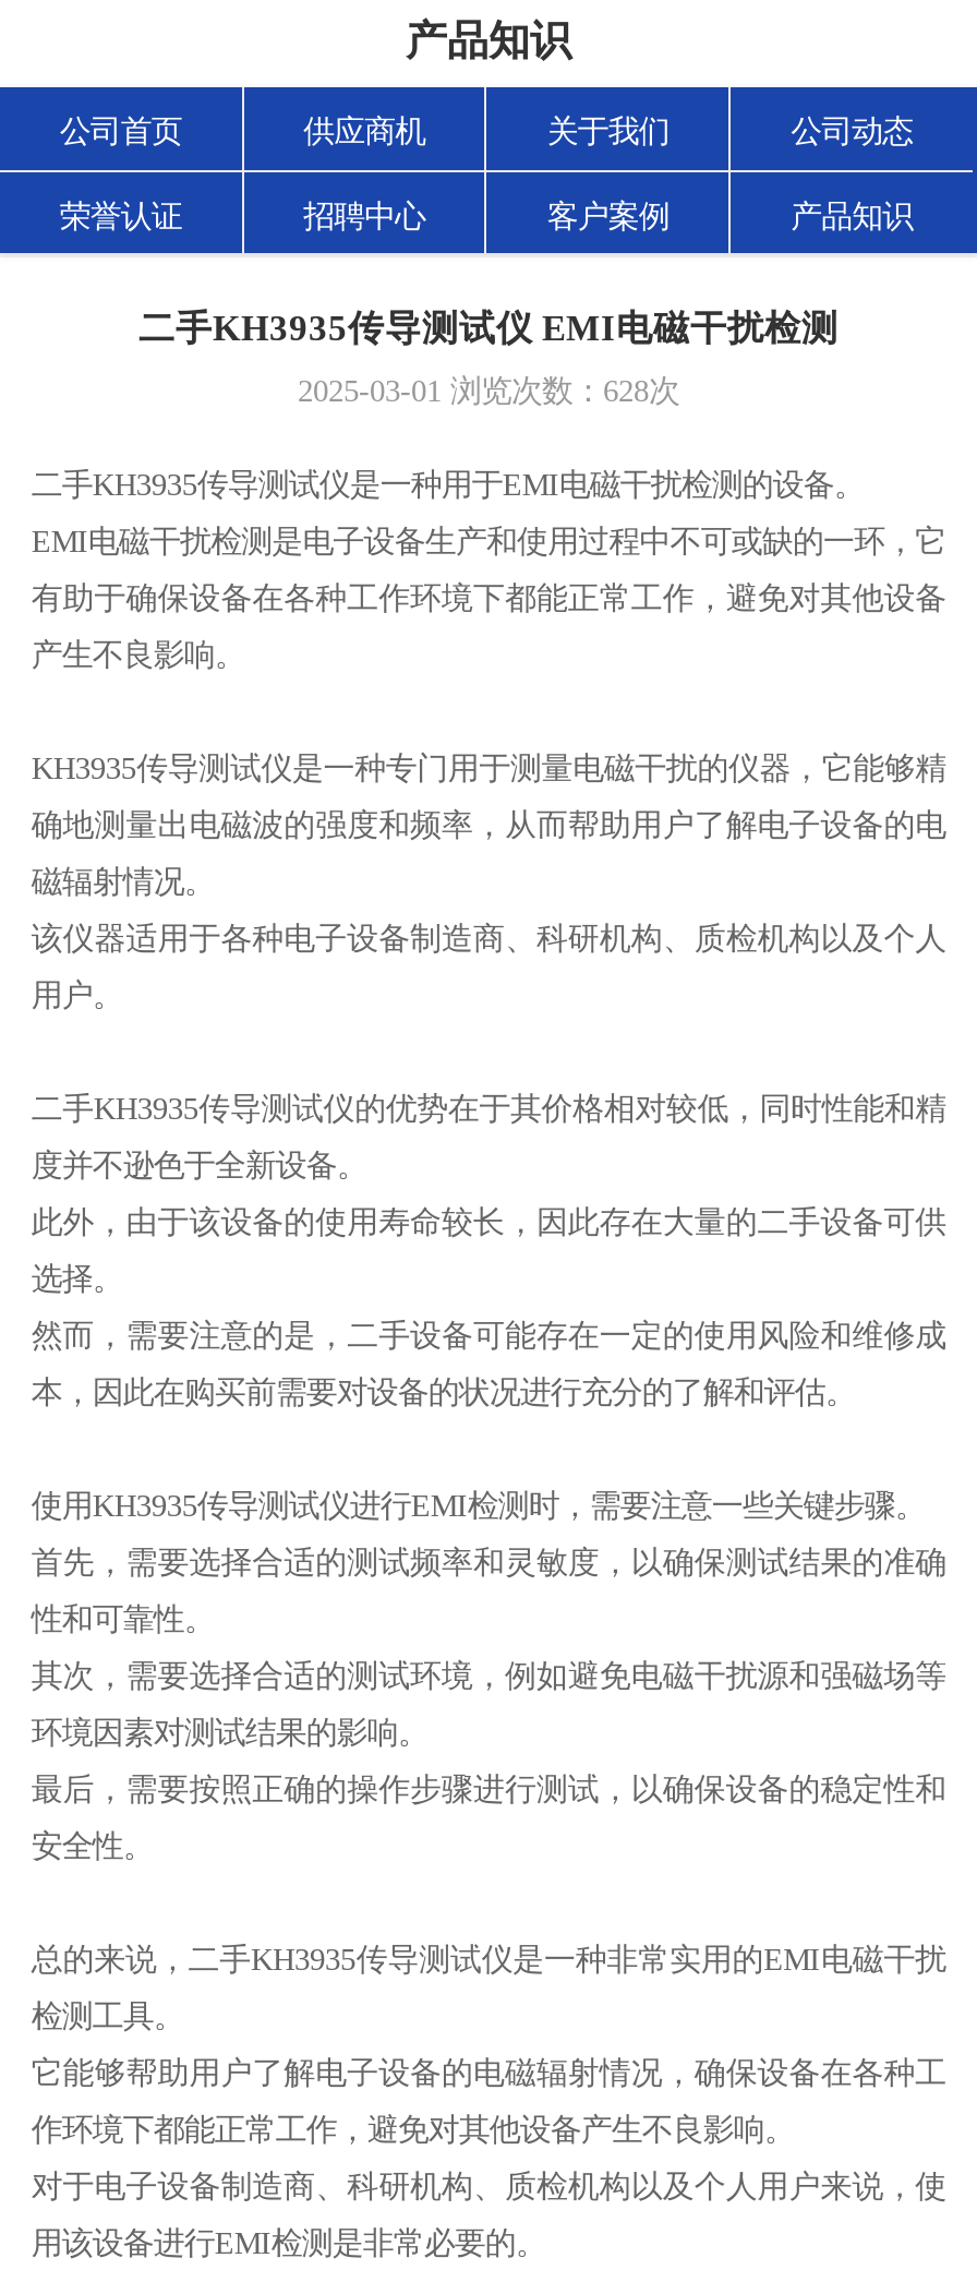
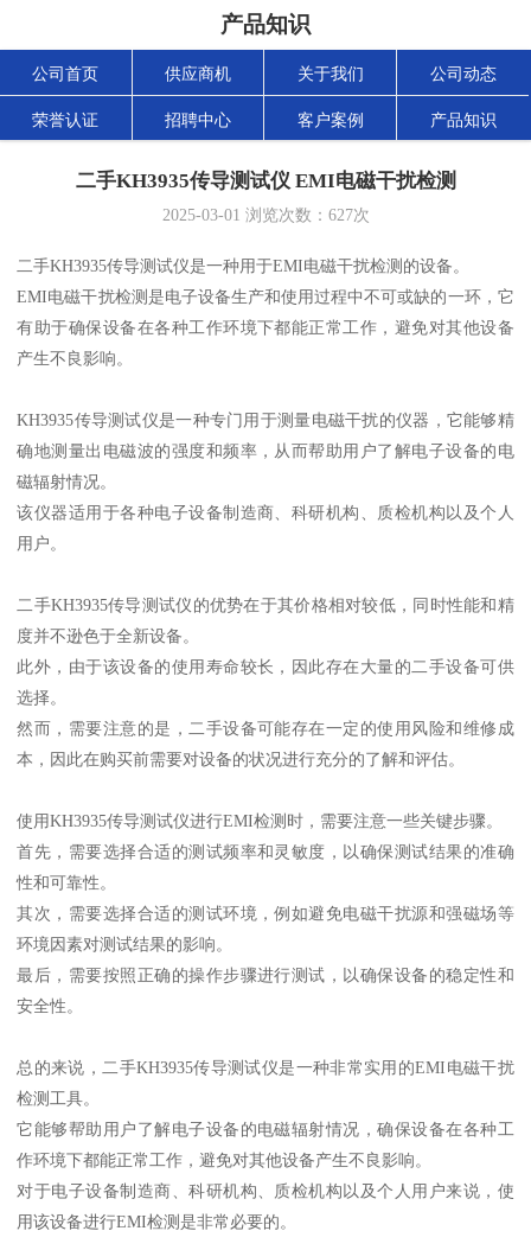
[298,374,679,409] 2025-03-01浏览次数：628次 -> [162,206,369,225] 2025-03-01浏览次数：627次

